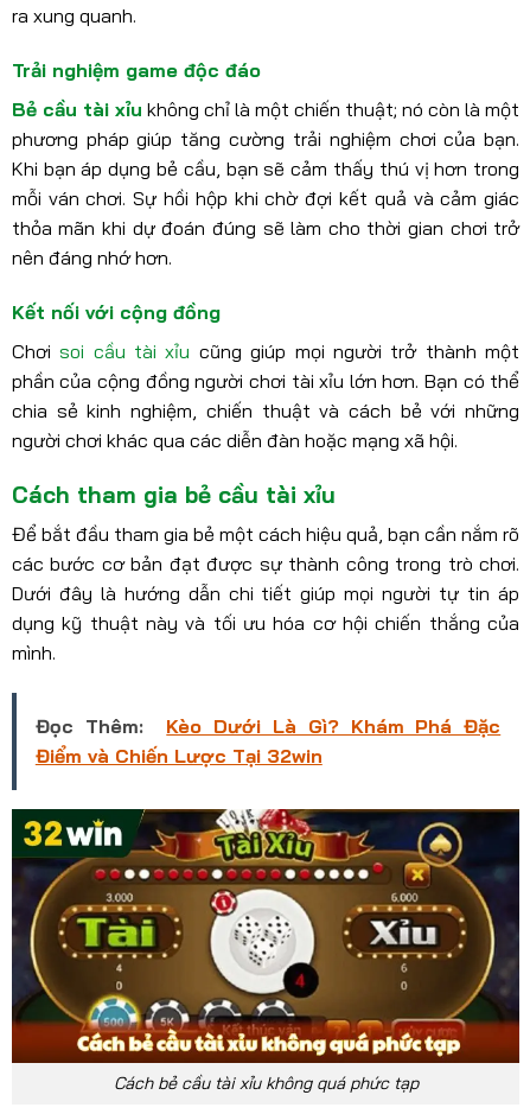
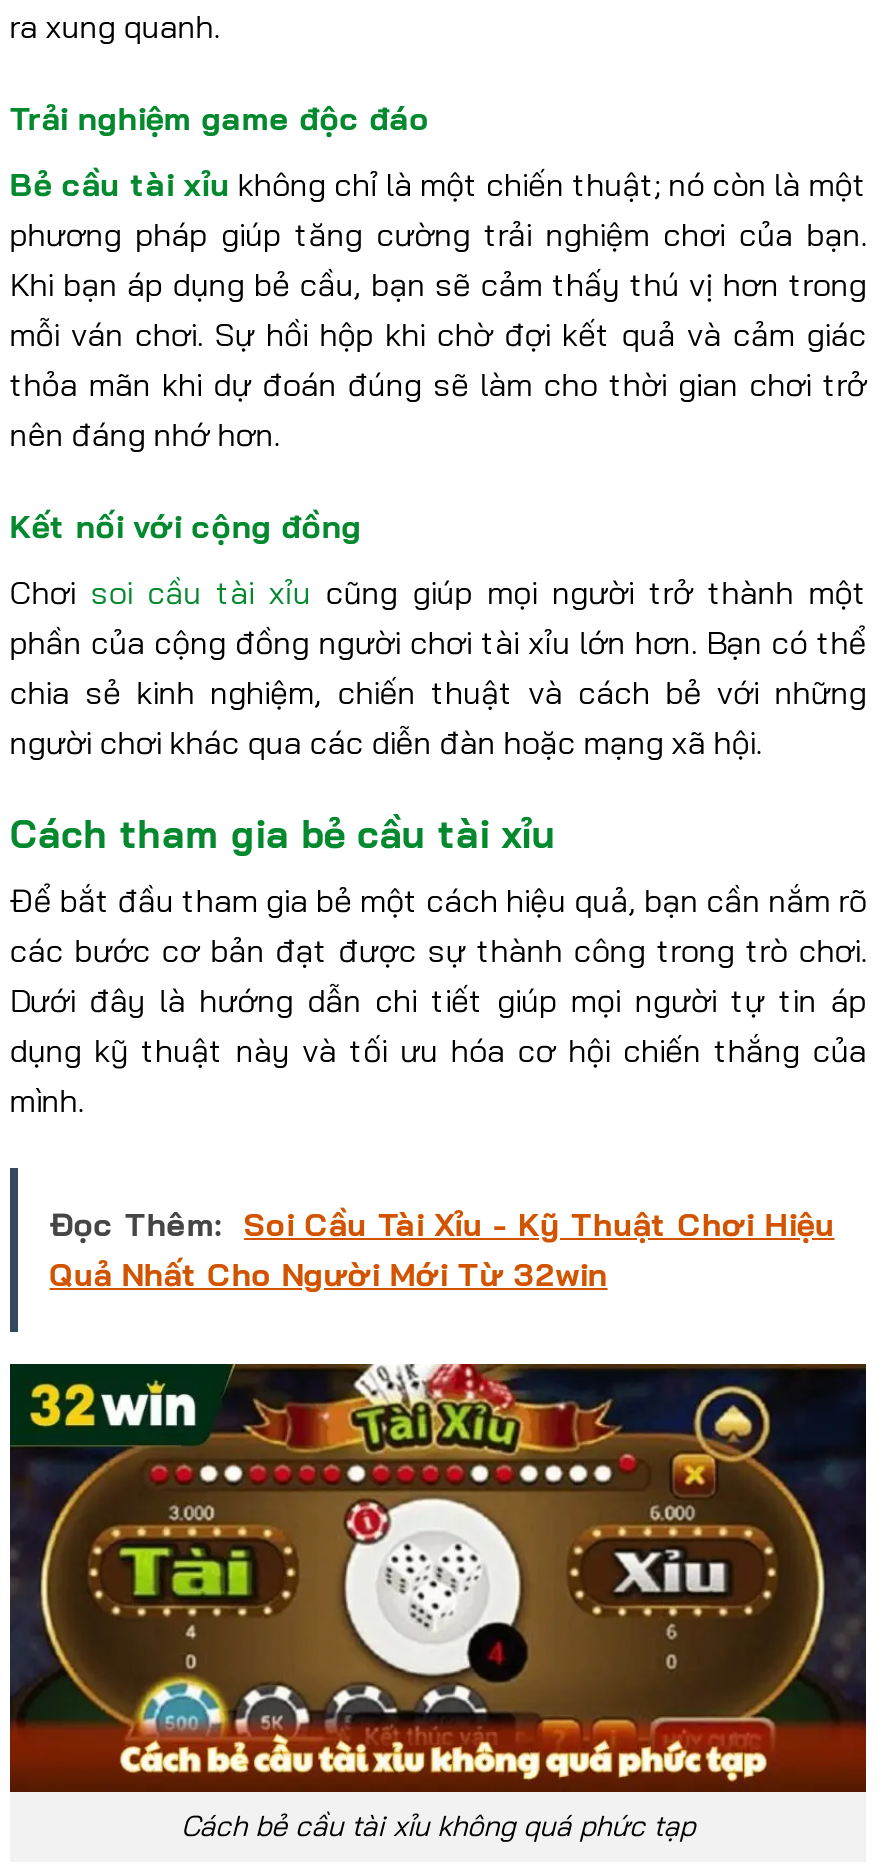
[35,714,501,768] Đọc Thêm: | Kèo Dưới Là Gì? Khám Phá Đặc | Điểm và Chiến Lược Tại 32win -> [50,1204,834,1294] Đọc Thêm: Soi Cầu Tài Xỉu - Kỹ Thuật Chơi Hiệu | Quả Nhất Cho Người Mới Từ 32win

